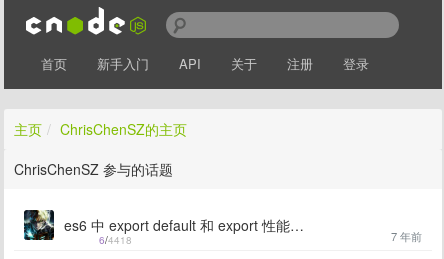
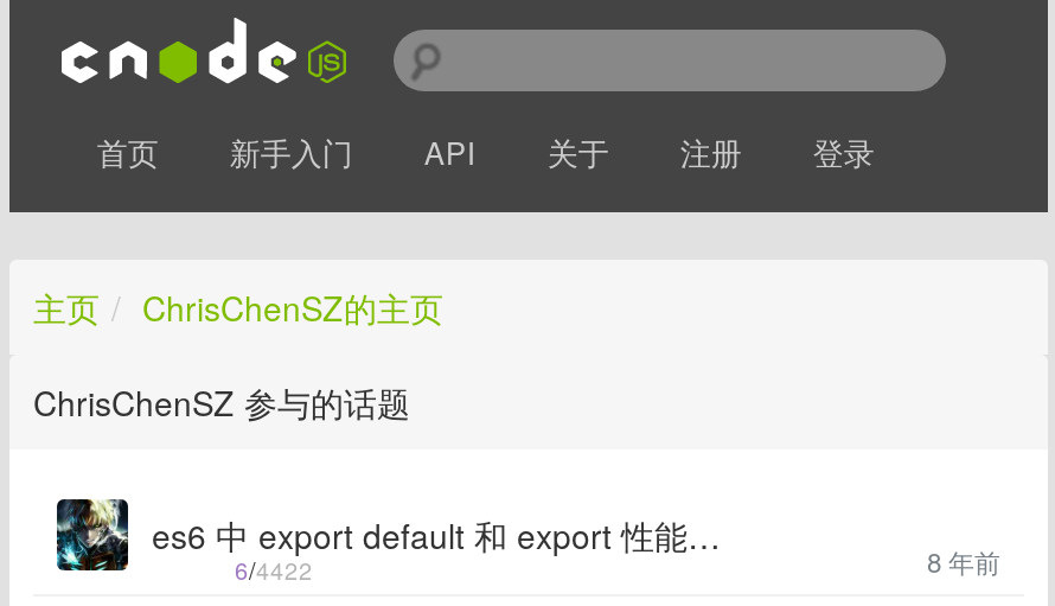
[99,233,132,247] 6 /4418 -> [235,555,313,588] 6 /4422
[391,228,422,244] 7 年前 -> [927,543,1000,581] 8 年前

